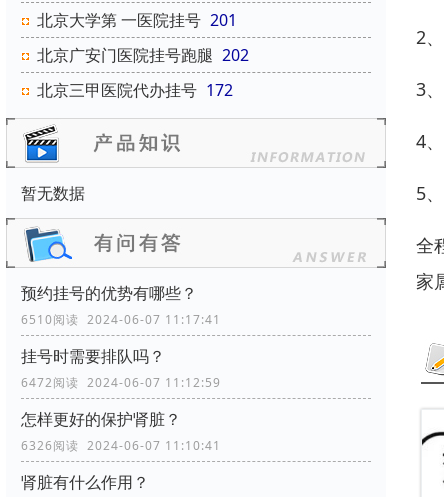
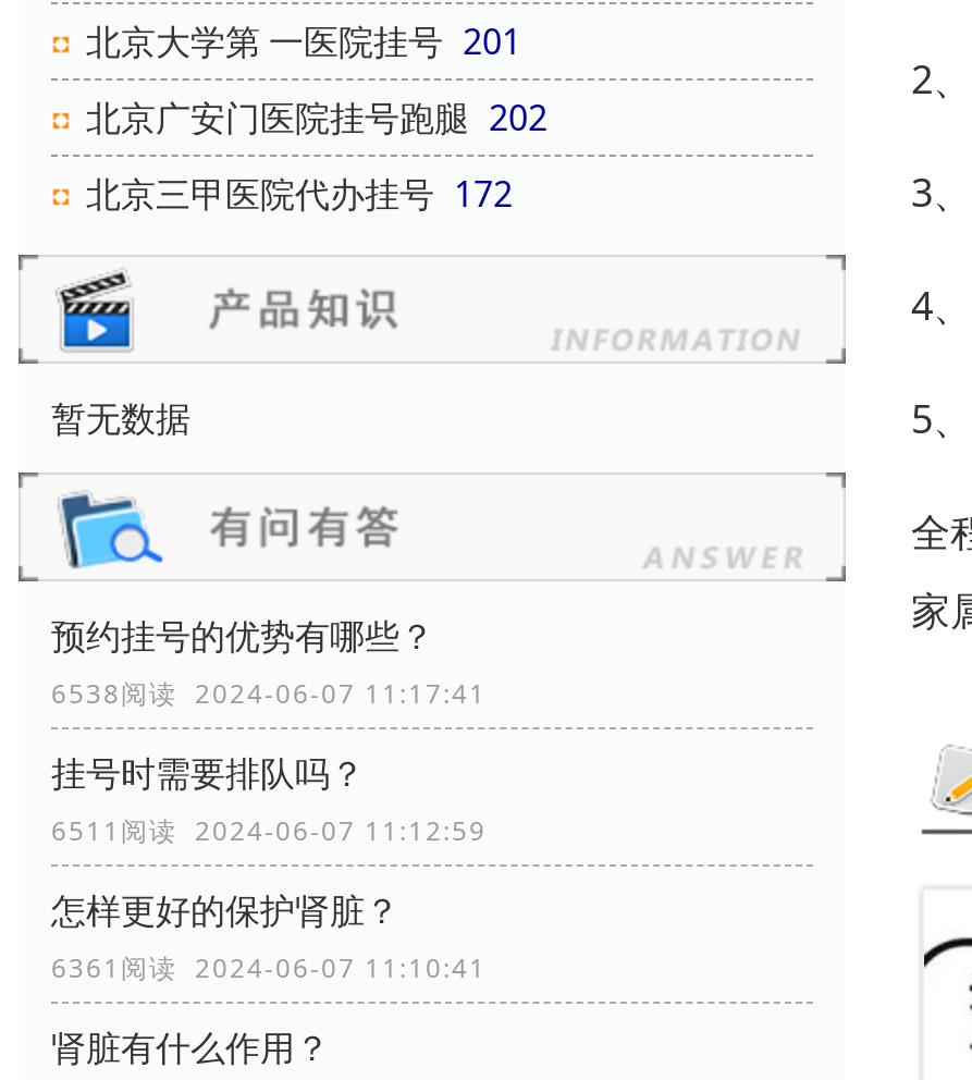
[21,311,221,328] 6510阅读 2024-06-07 11:17:41 -> [51,675,487,712] 6538阅读 2024-06-07 11:17:41
[21,374,221,391] 6472阅读 2024-06-07 11:12:59 -> [51,812,487,849] 6511阅读 2024-06-07 11:12:59
[21,437,221,454] 6326阅读 2024-06-07 11:10:41 -> [51,949,487,986] 6361阅读 2024-06-07 11:10:41

